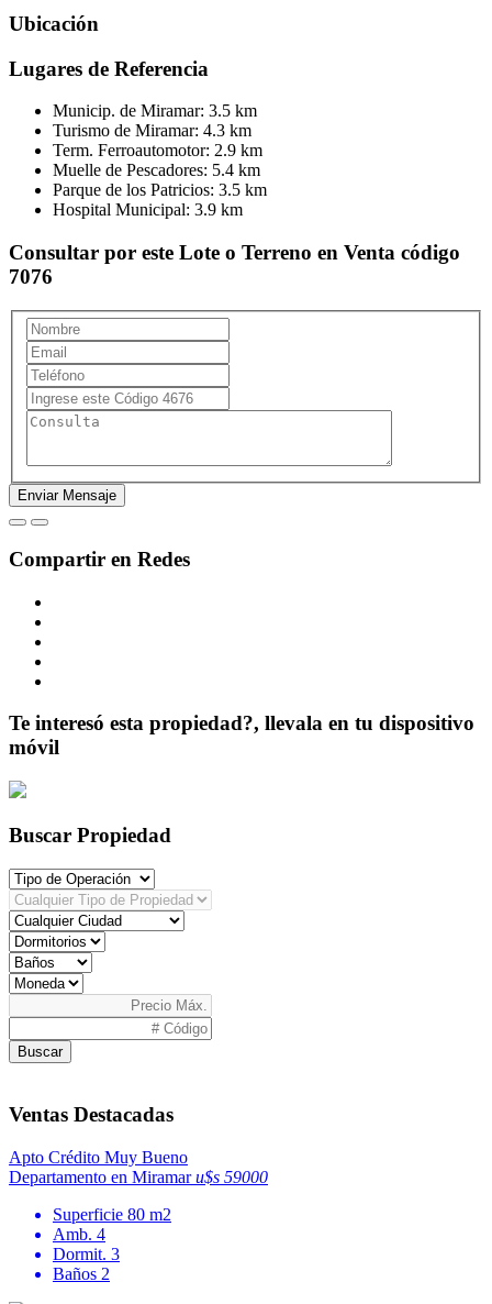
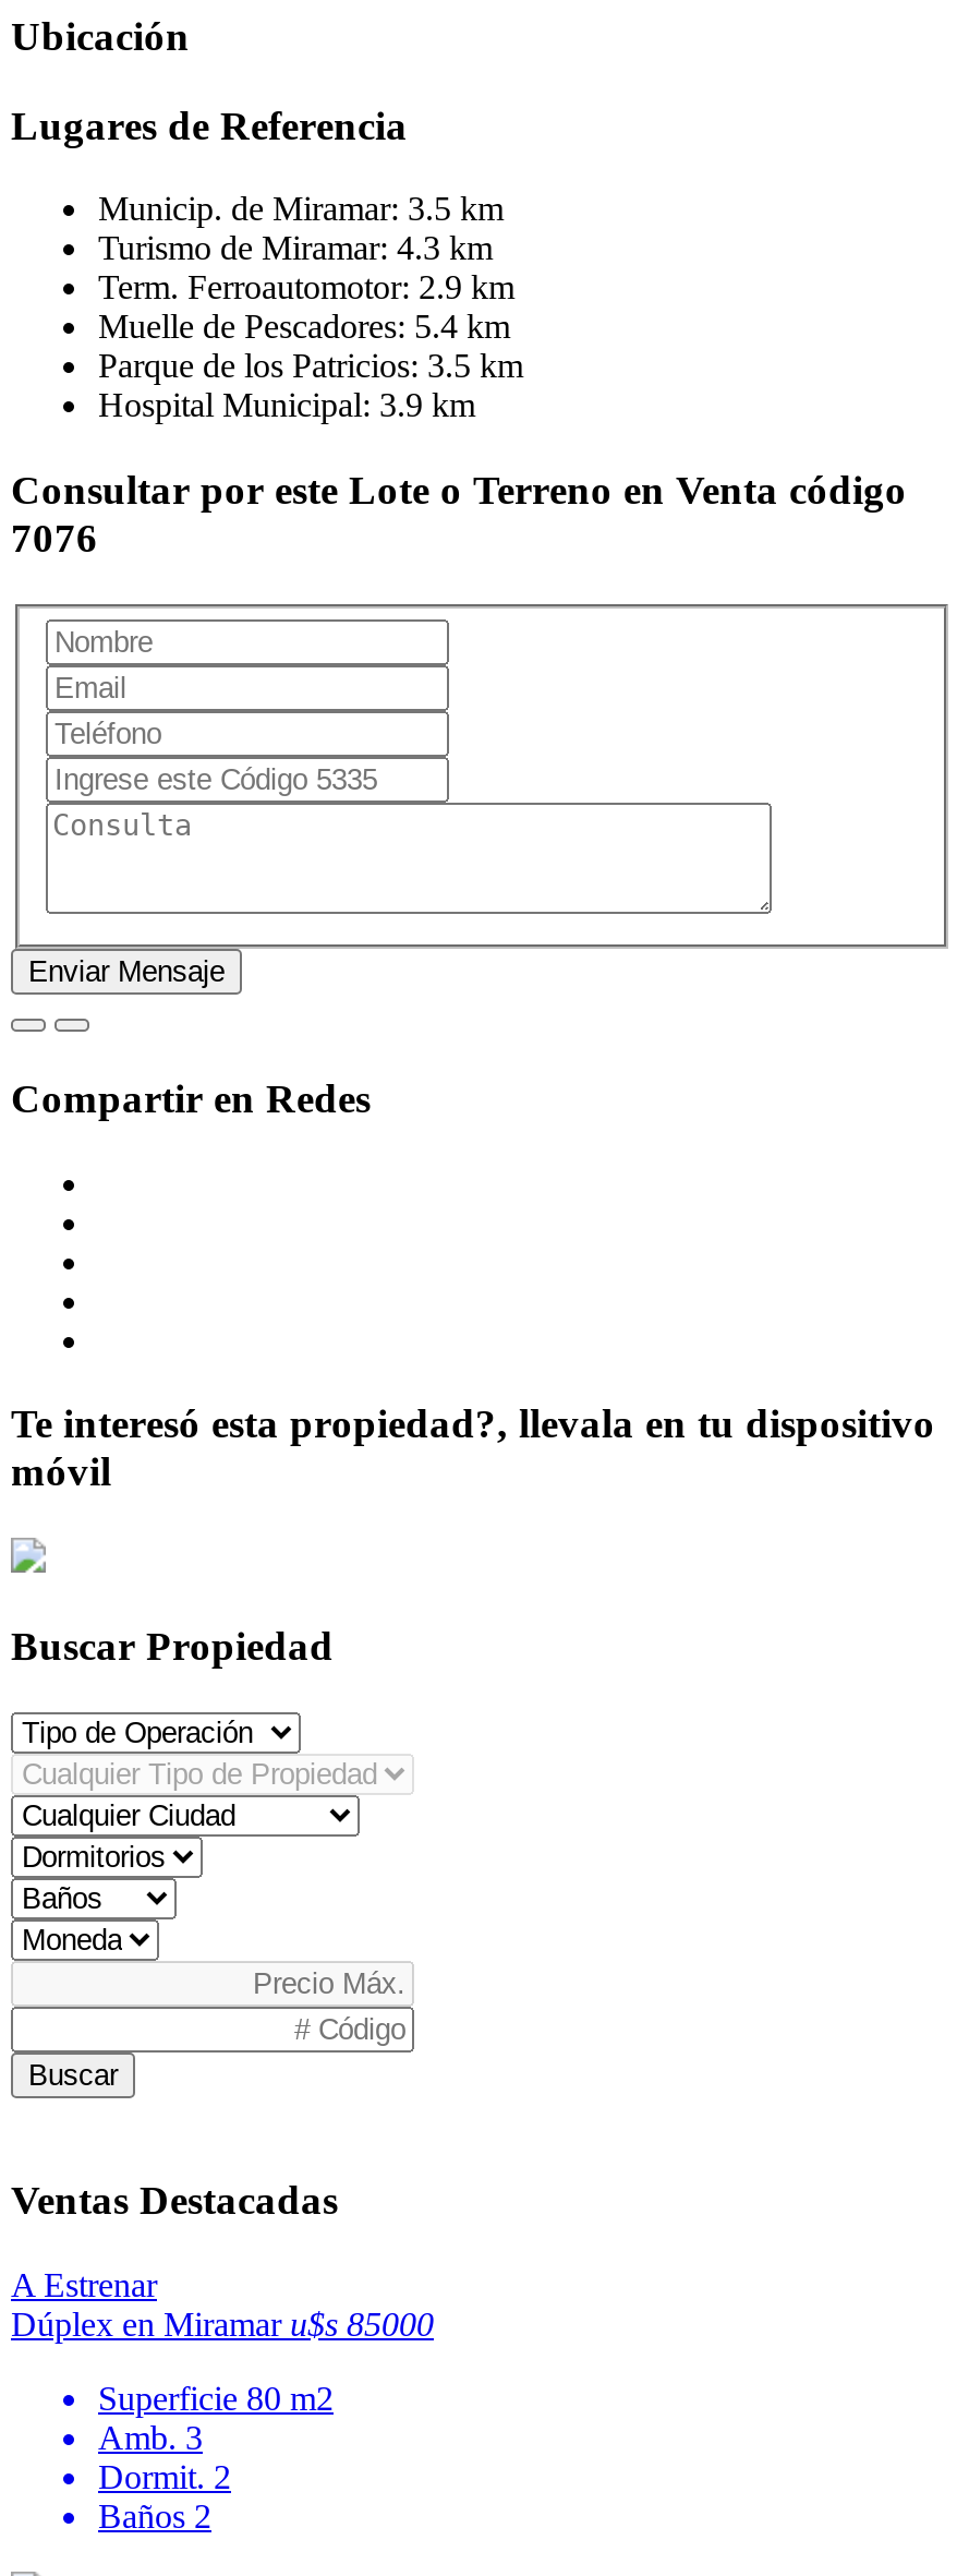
[9,1148,268,1186] Apto Crédito Muy Bueno | Departamento en Miramar u$s 59000 -> [11,2266,434,2343] A Estrenar | Dúplex en Miramar u$s 85000
[53,1225,105,1244] Amb. 4 -> [98,2419,203,2456] Amb. 3
[53,1245,120,1263] Dormit. 3 -> [98,2458,231,2496] Dormit. 2

